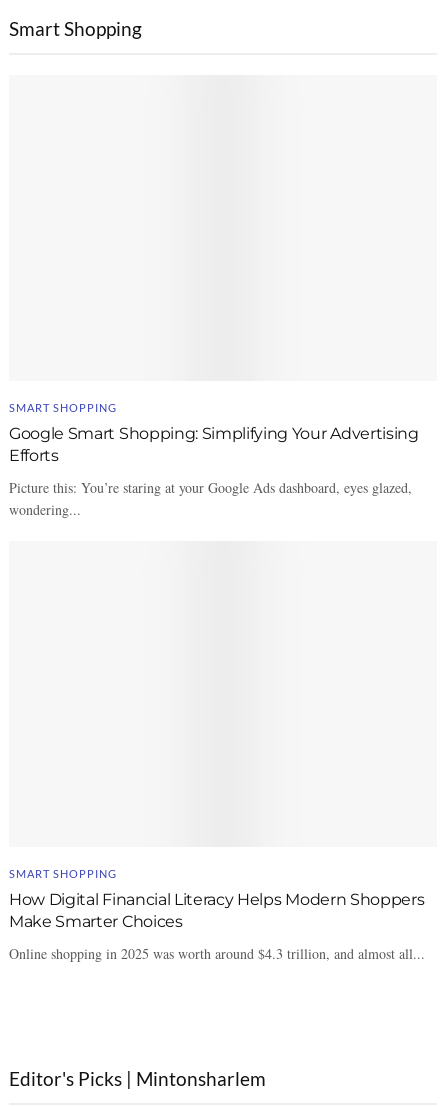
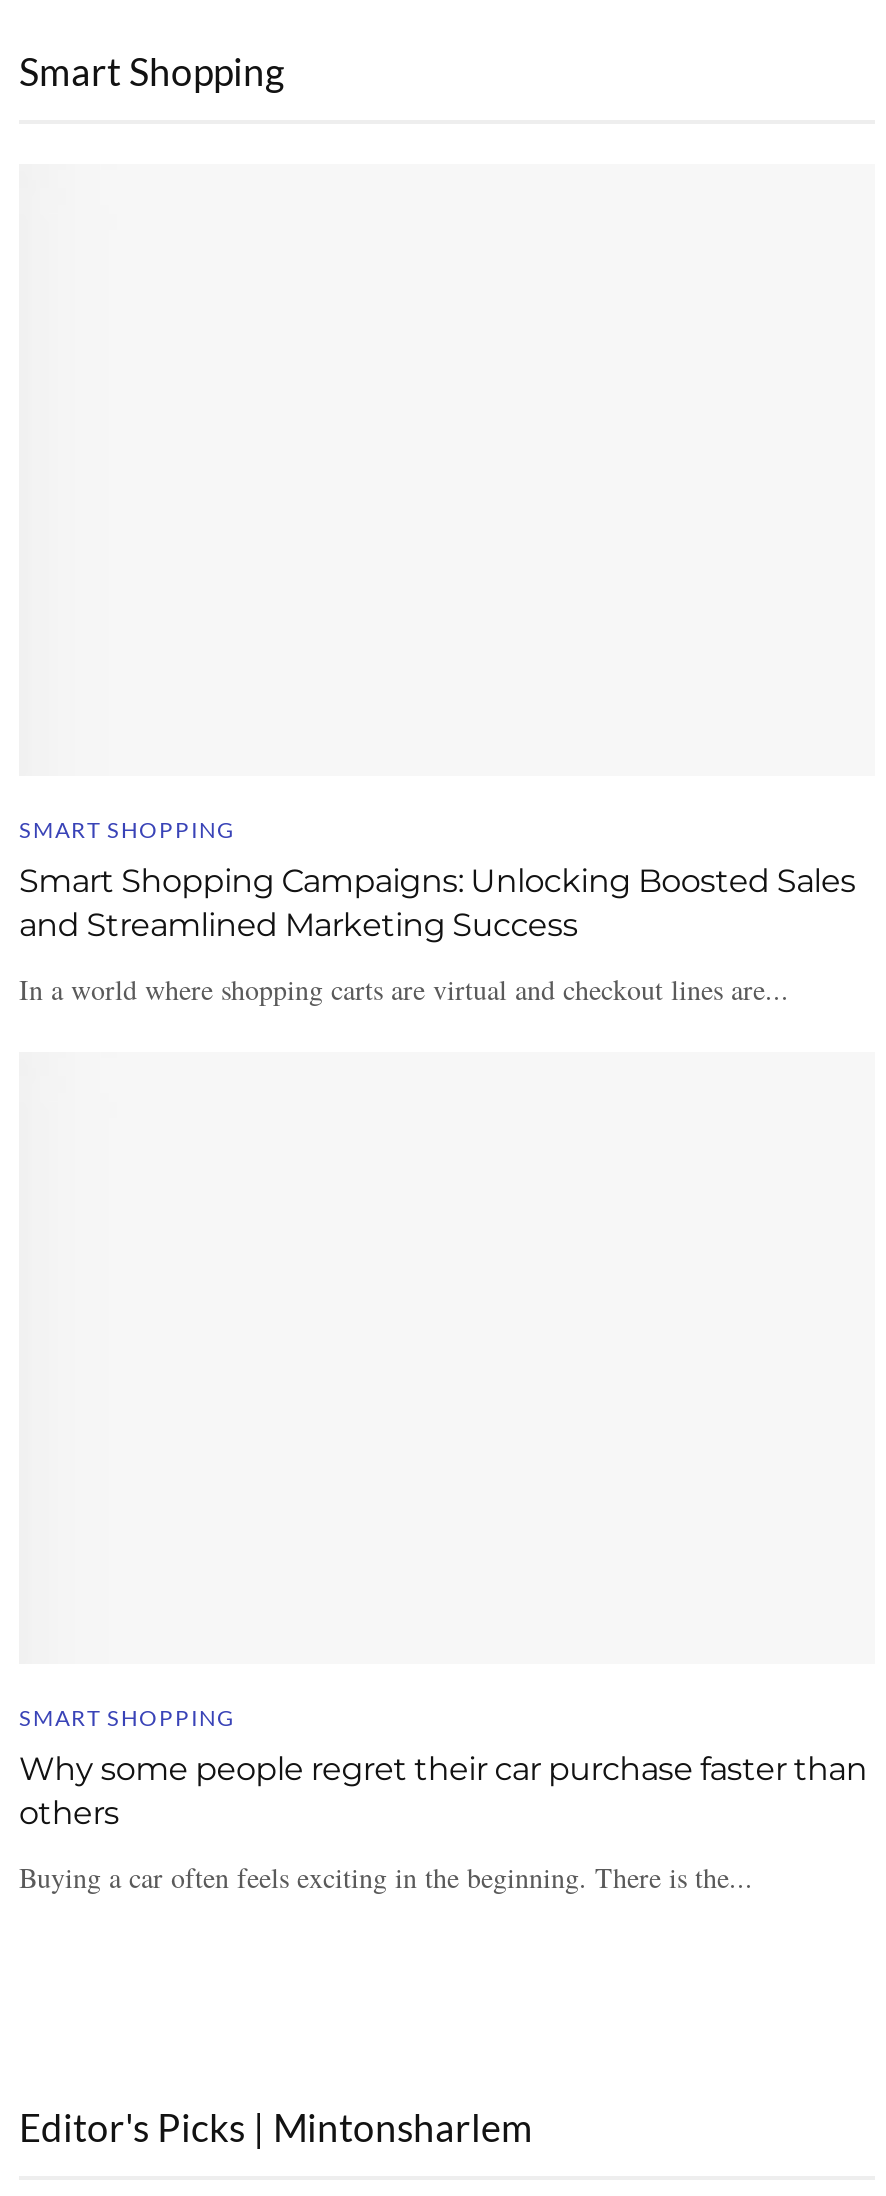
[9,424,419,465] Google Smart Shopping: Simplifying Your Advertising | Efforts -> [19,861,856,943] Smart Shopping Campaigns: Unlocking Boosted Sales | and Streamlined Marketing Success
[9,478,412,519] Picture this: You’re staring at your Google Ads dashboard, eyes glazed, | wondering... -> [19,969,789,1007] In a world where shopping carts are virtual and checkout lines are...
[9,890,424,931] How Digital Financial Literacy Helps Modern Shoppers | Make Smarter Choices -> [19,1749,867,1831] Why some people regret their car purchase faster than | others
[9,944,425,963] Online shopping in 2025 was worth around $4.3 trillion, and almost all... -> [19,1857,753,1895] Buying a car often feels exciting in the beginning. There is the...

